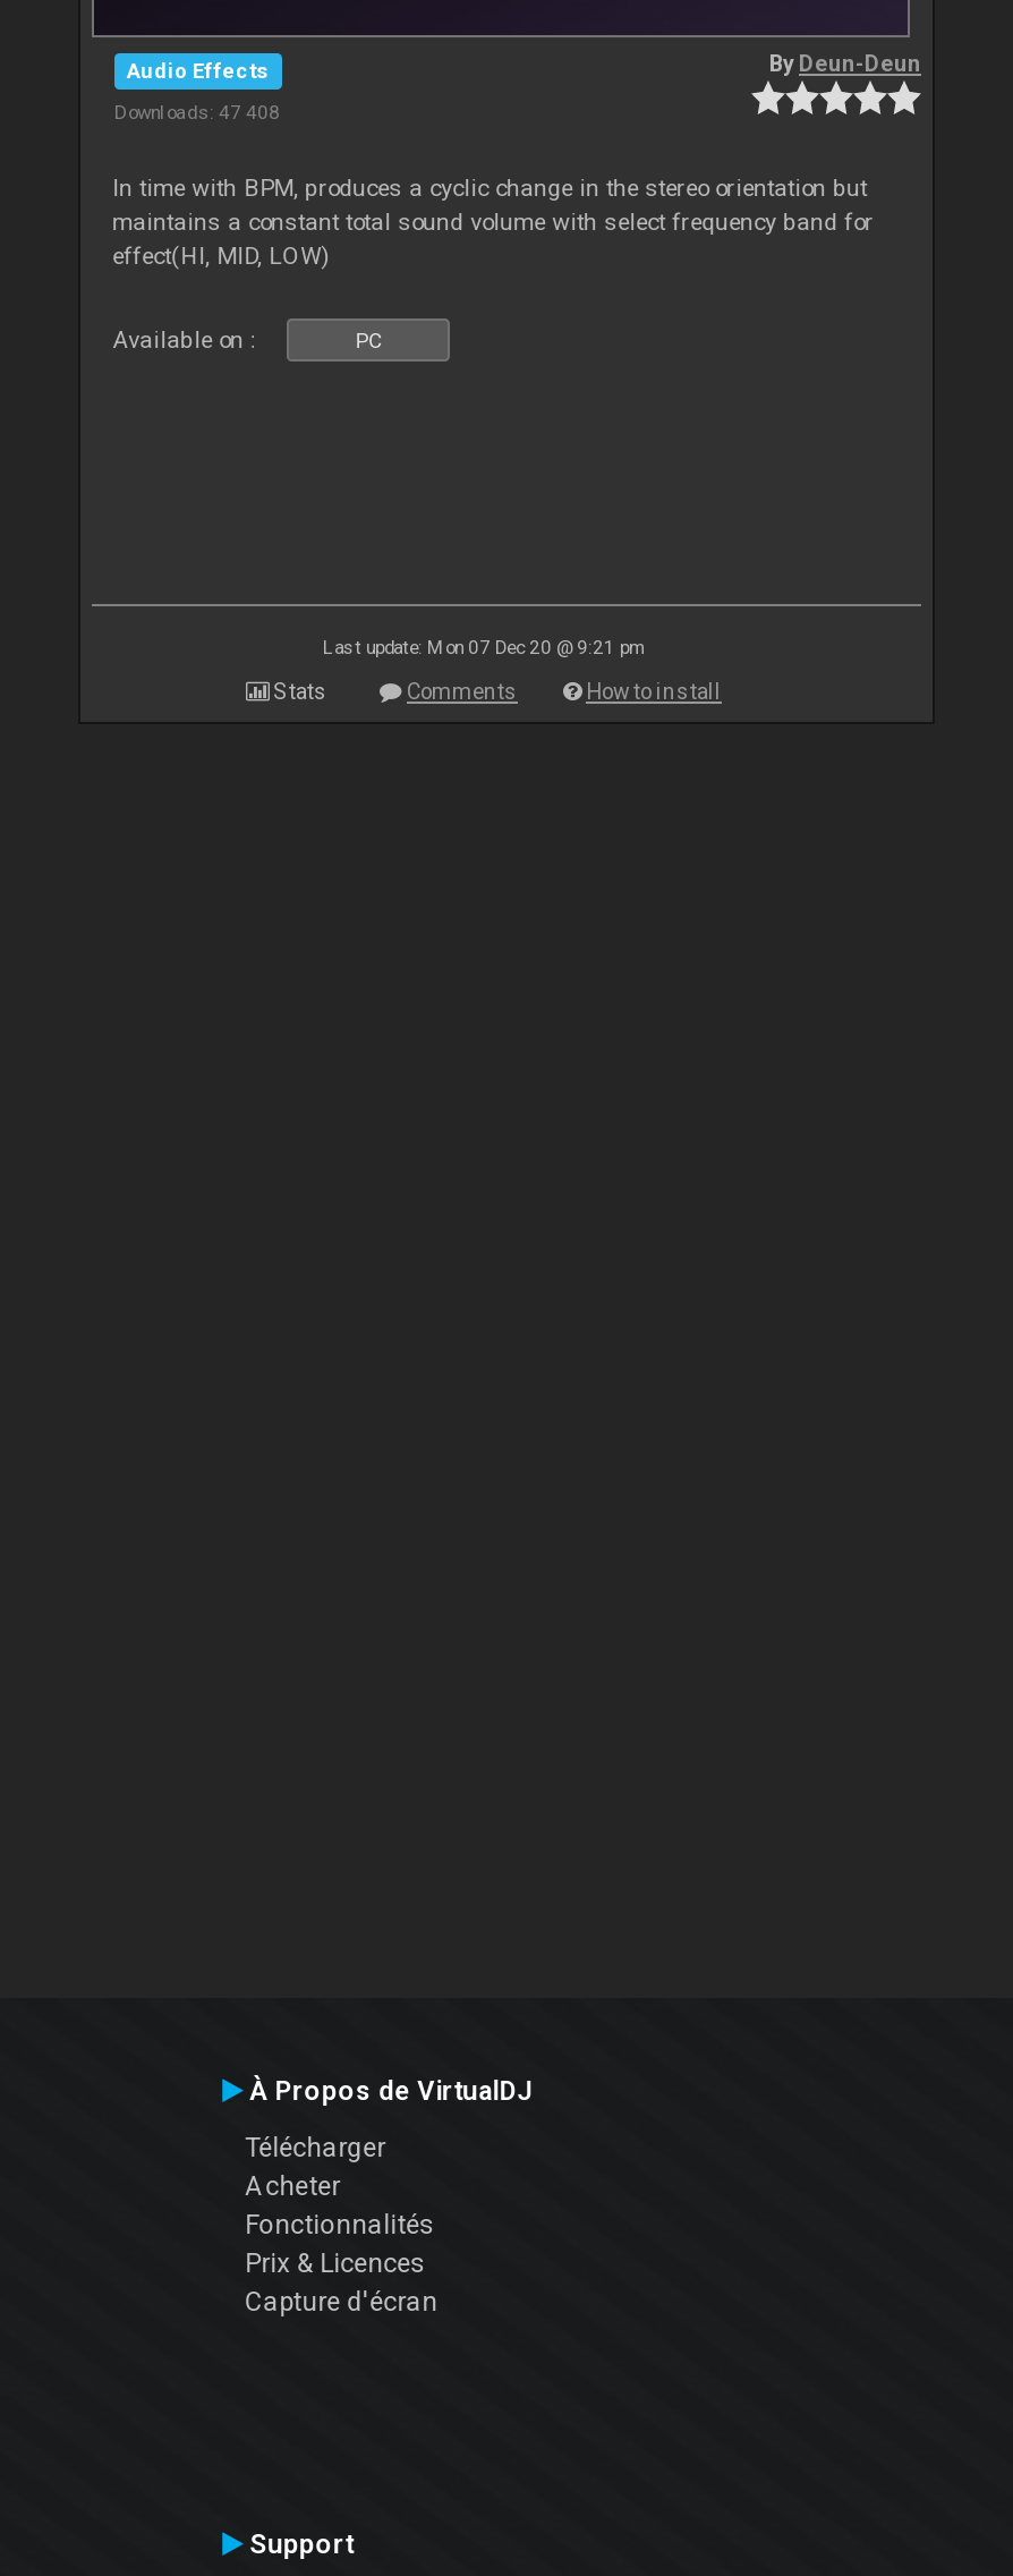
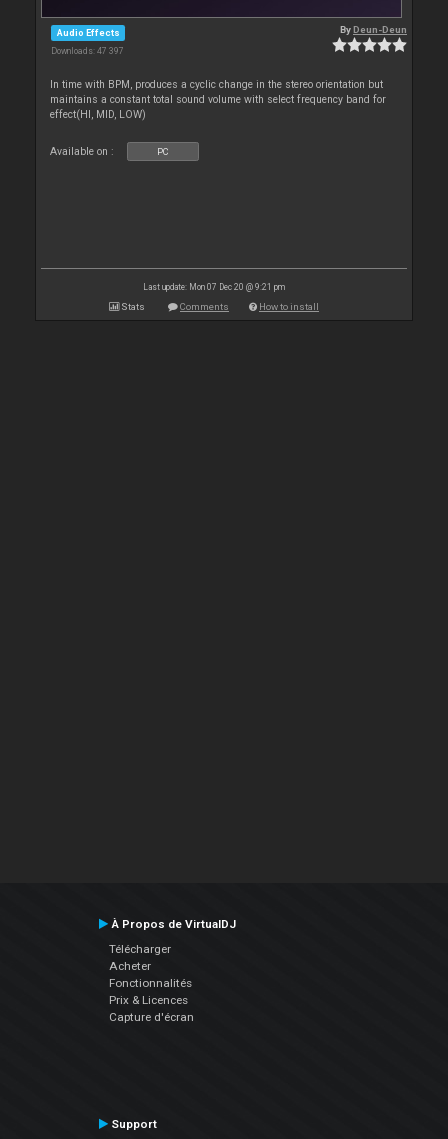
[114,100,280,123] Downloads: 47 408 -> [51,46,124,56] Downloads: 47 397

